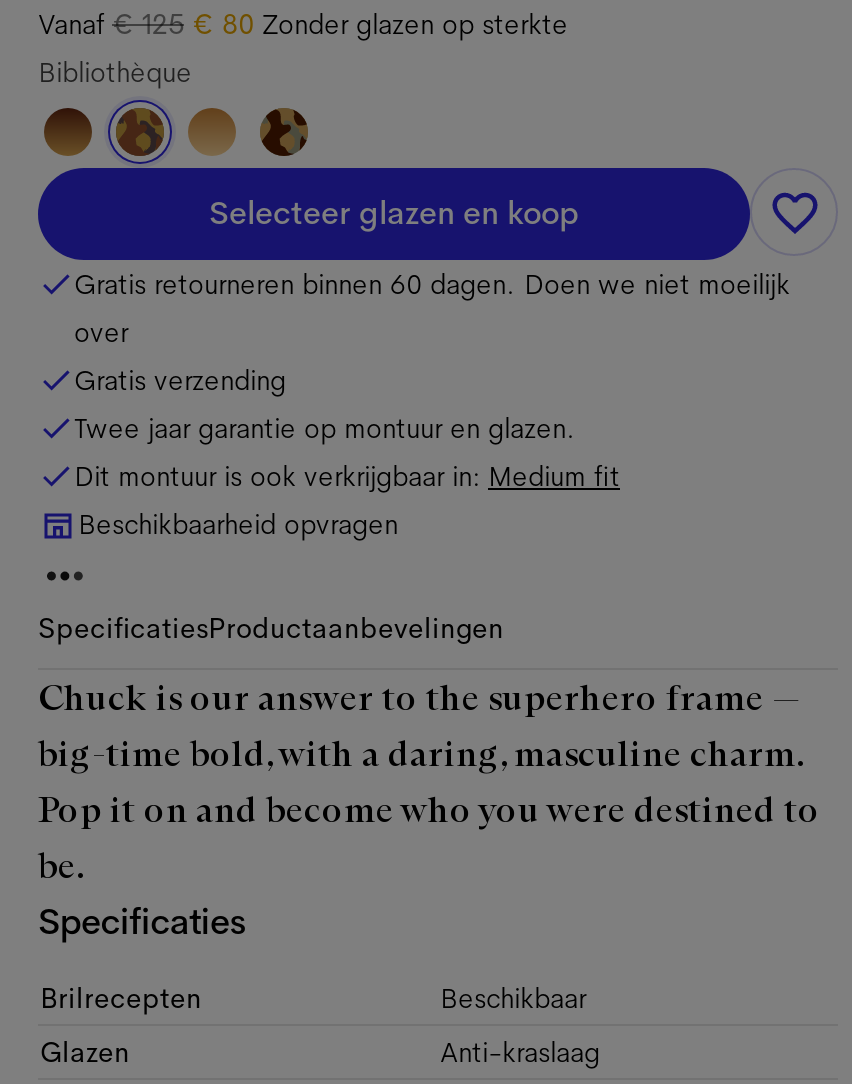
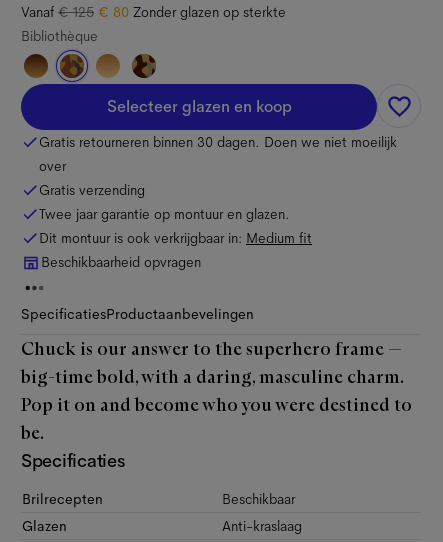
[74,266,790,302] Gratis retourneren binnen 60 dagen. Doen we niet moeilijk -> [39,133,397,151] Gratis retourneren binnen 30 dagen. Doen we niet moeilijk

